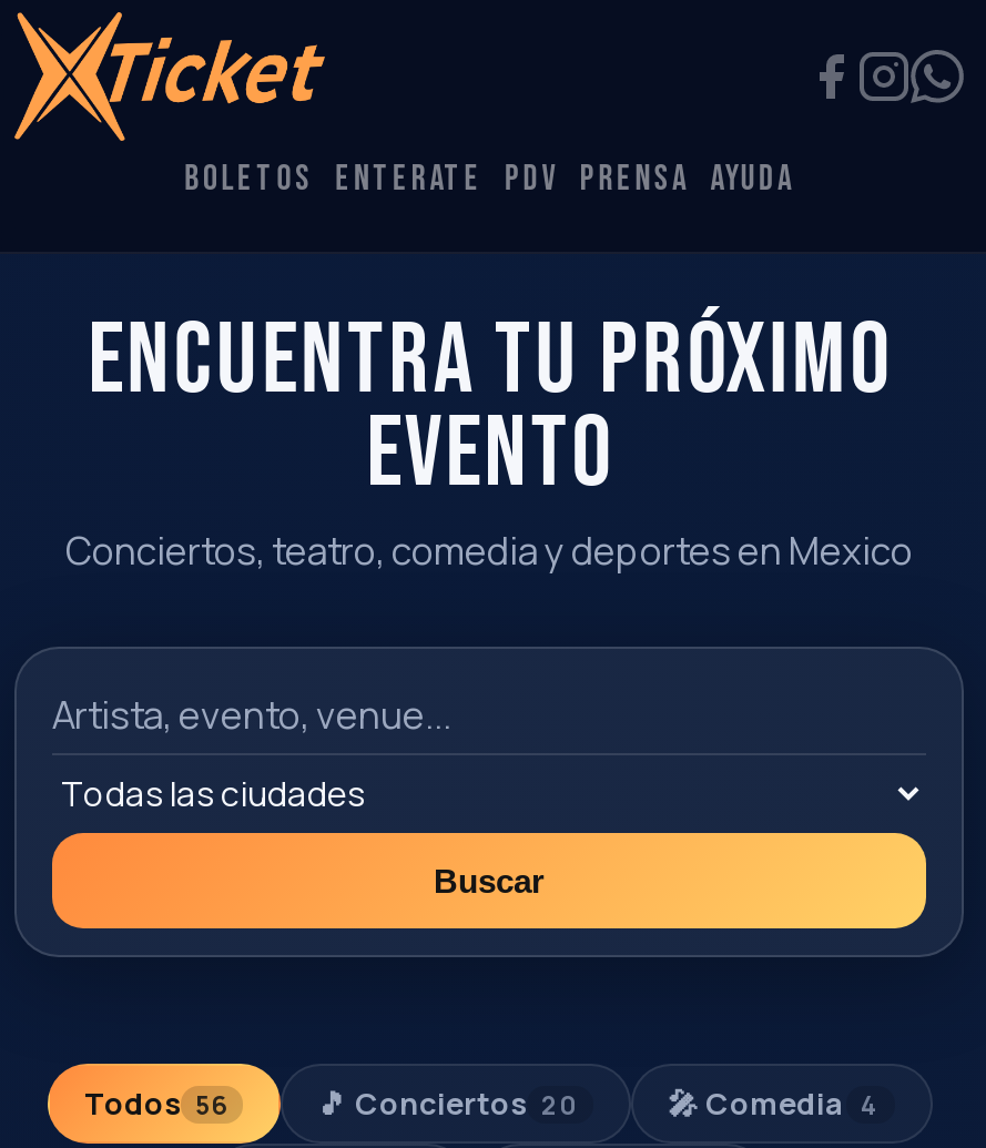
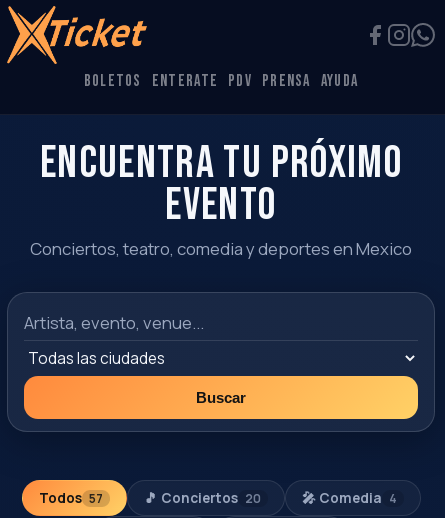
[84,1084,226,1124] Todos 56 -> [38,489,102,507] Todos 57

